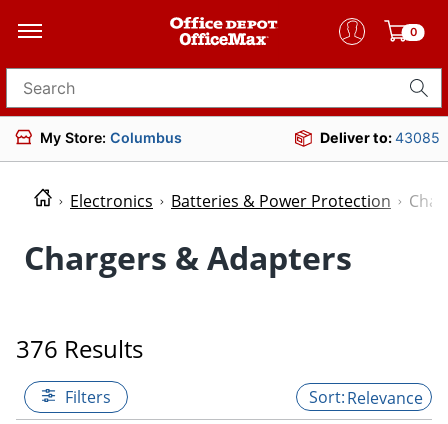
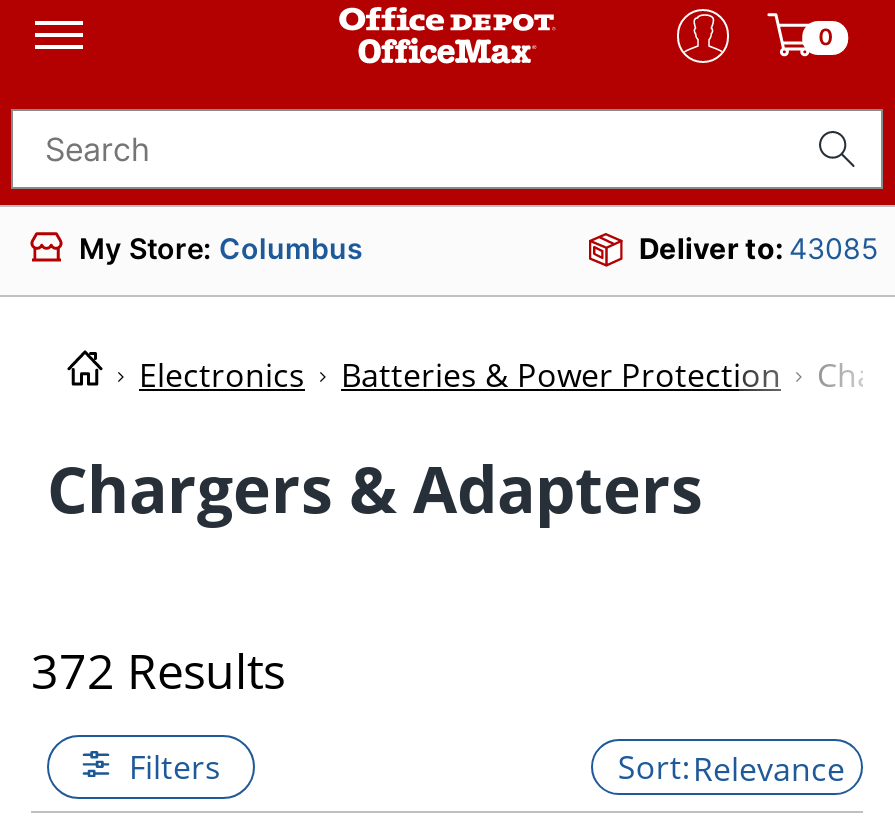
[16,332,143,365] 376 Results -> [31,637,285,703] 372 Results

